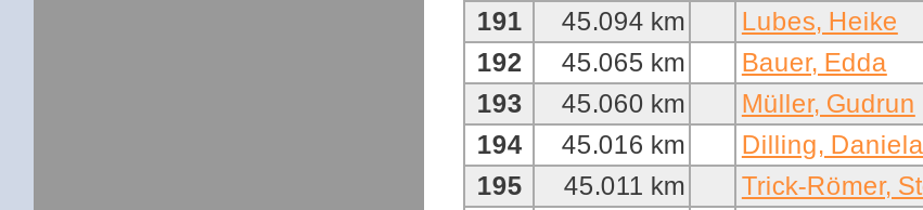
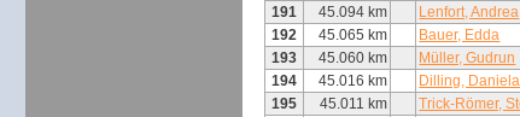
[742,8,898,38] Lubes, Heike -> [419,4,519,21] Lenfort, Andrea

